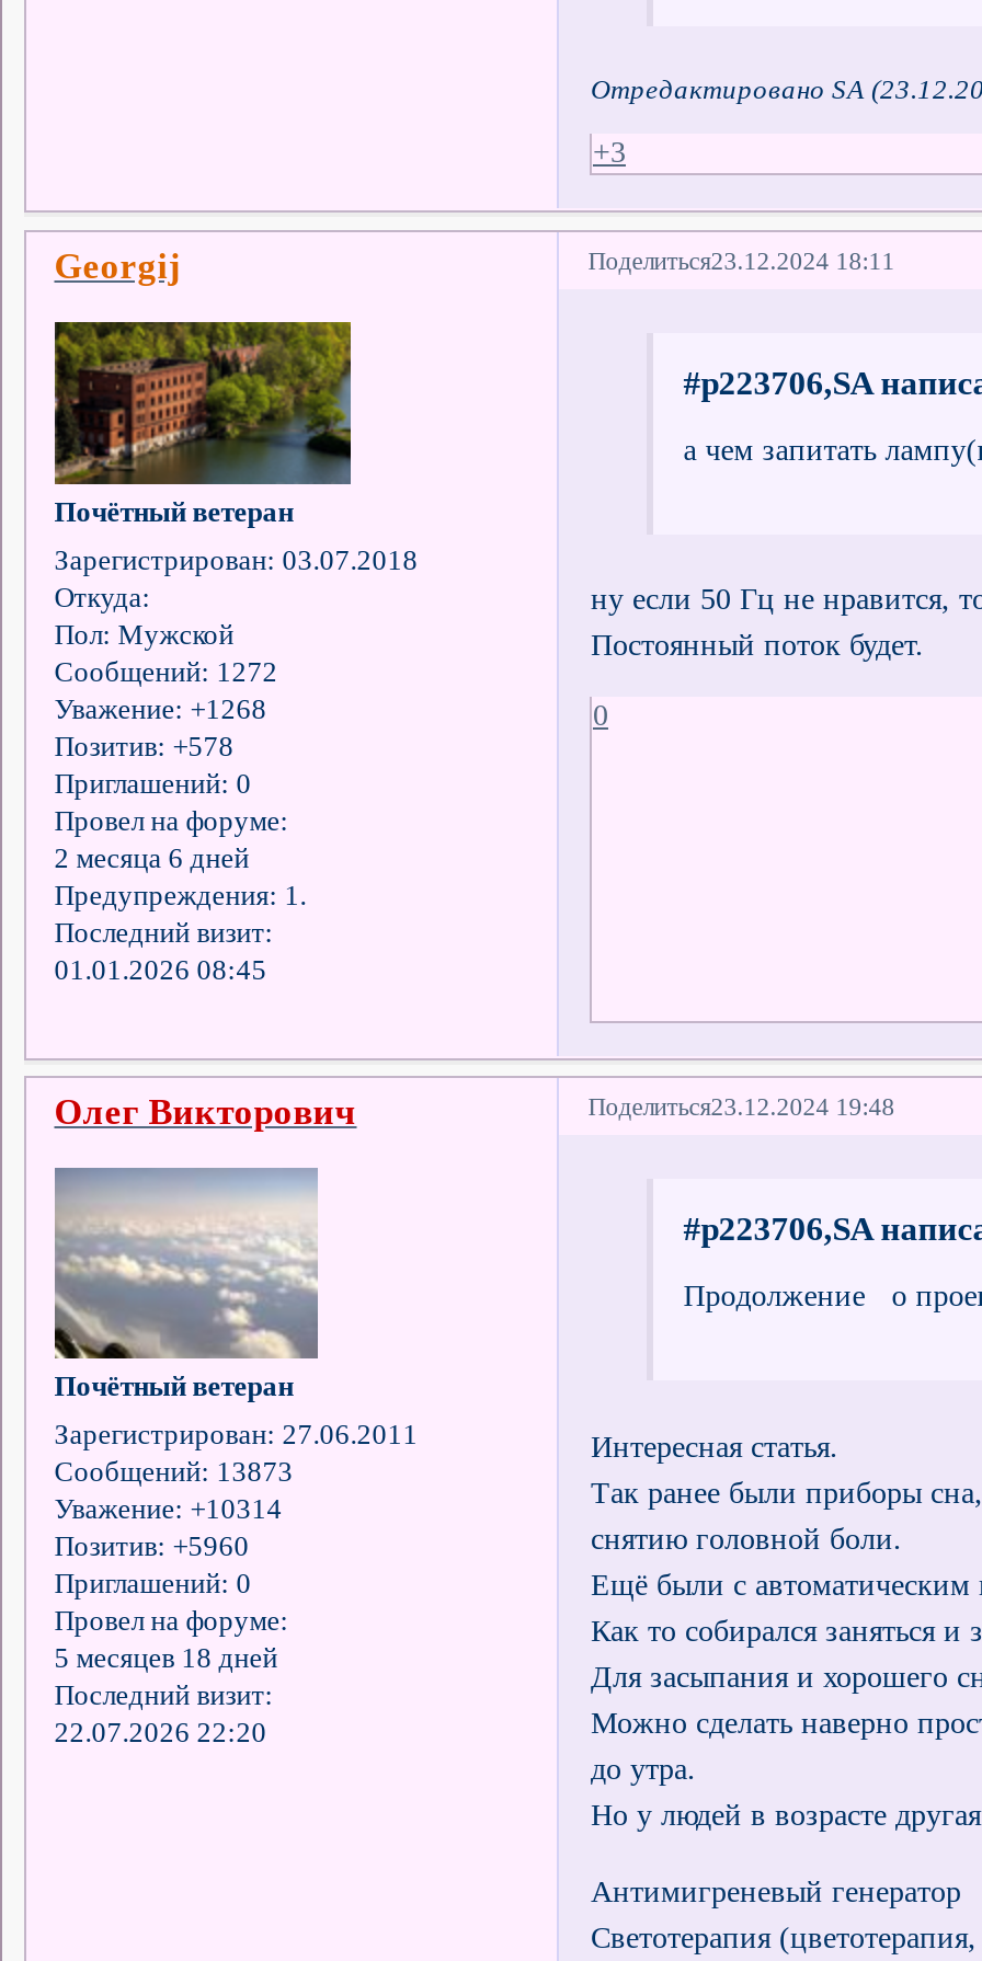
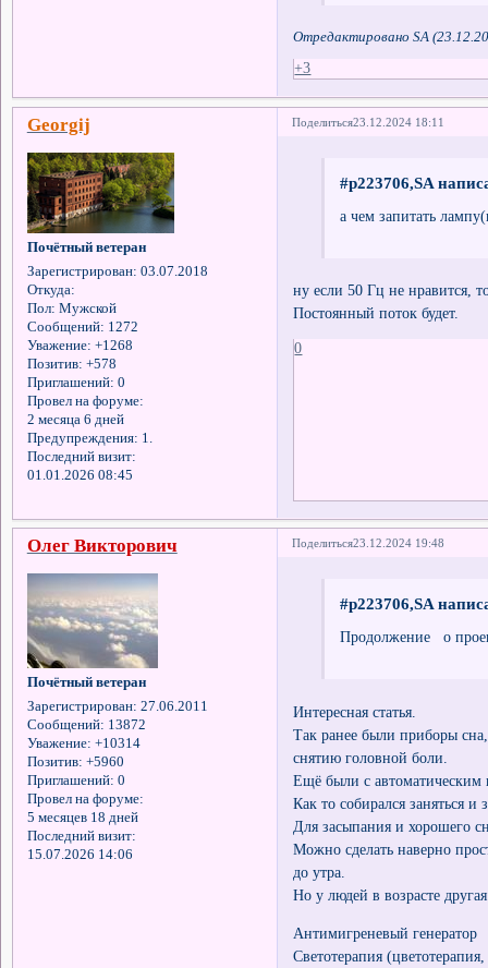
[54,1457,293,1488] Сообщений: 13873 -> [27,717,146,732] Сообщений: 13872
[54,1718,267,1748] 22.07.2026 22:20 -> [27,847,133,862] 15.07.2026 14:06

